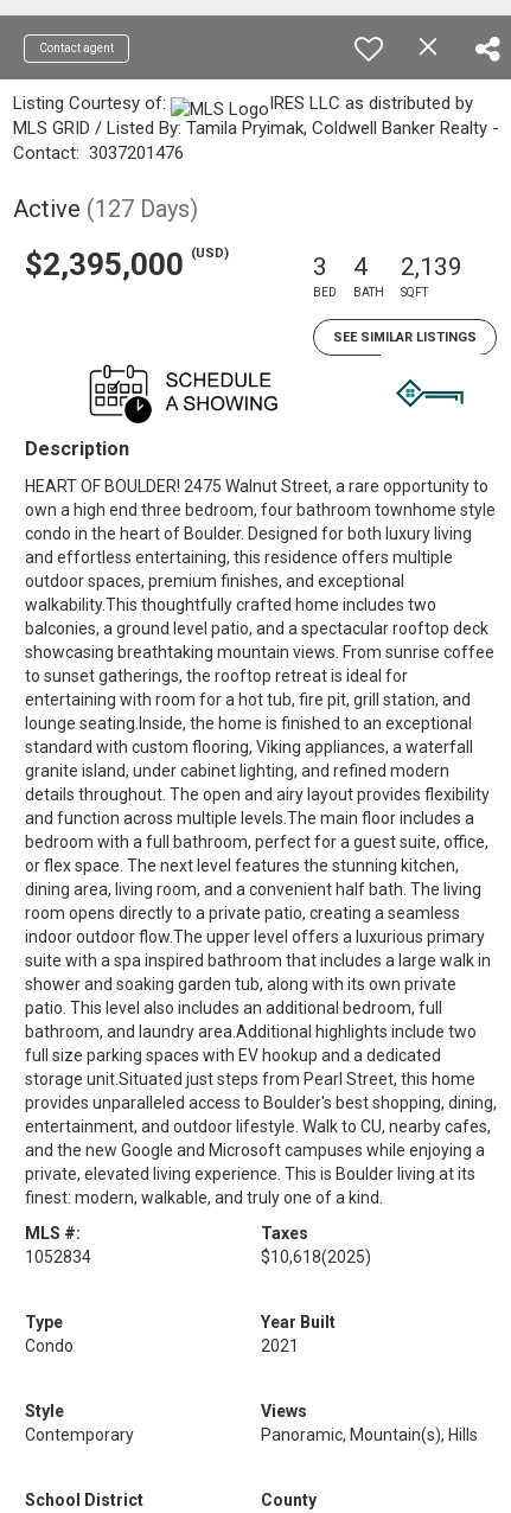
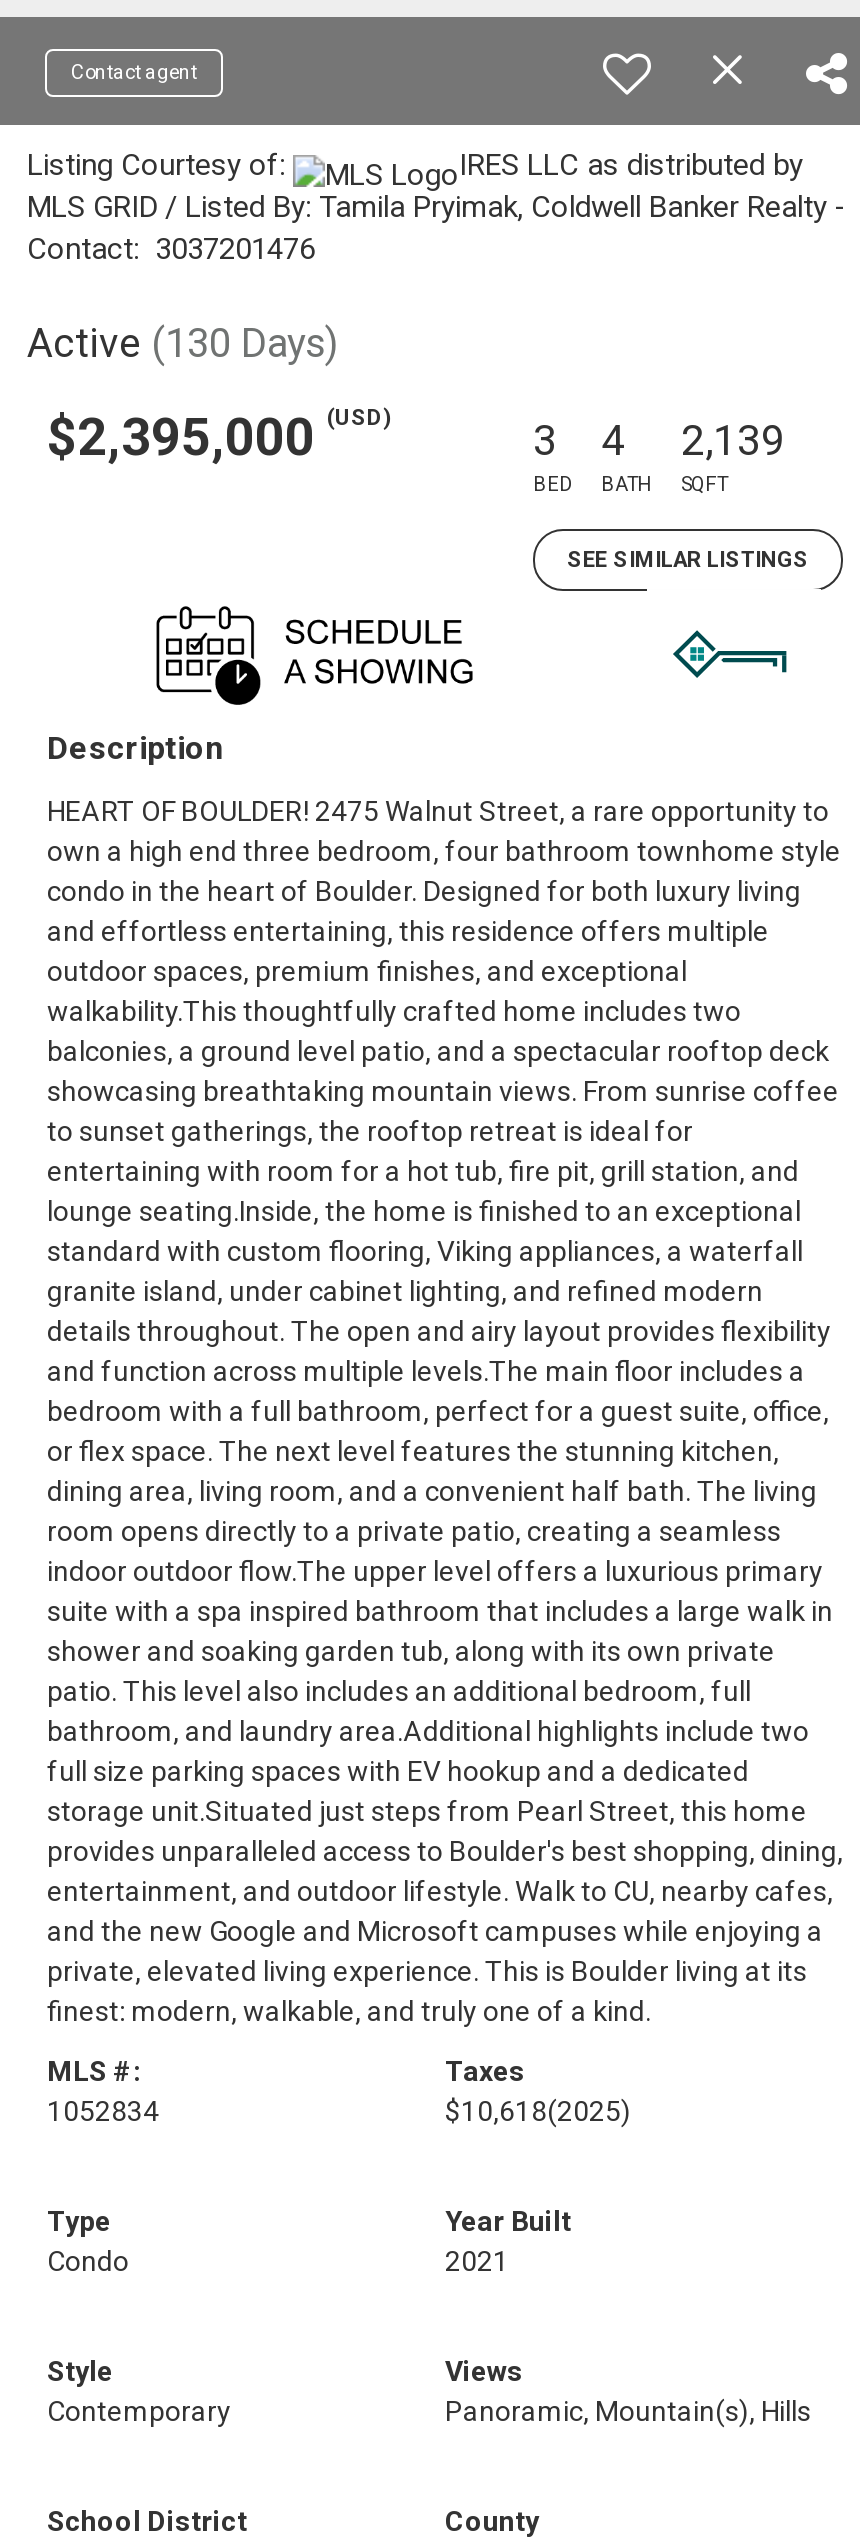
[13,194,198,223] Active (127 Days) -> [27,319,339,367] Active (130 Days)

